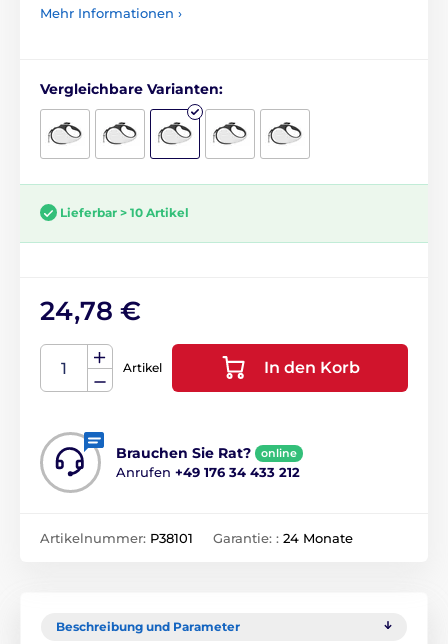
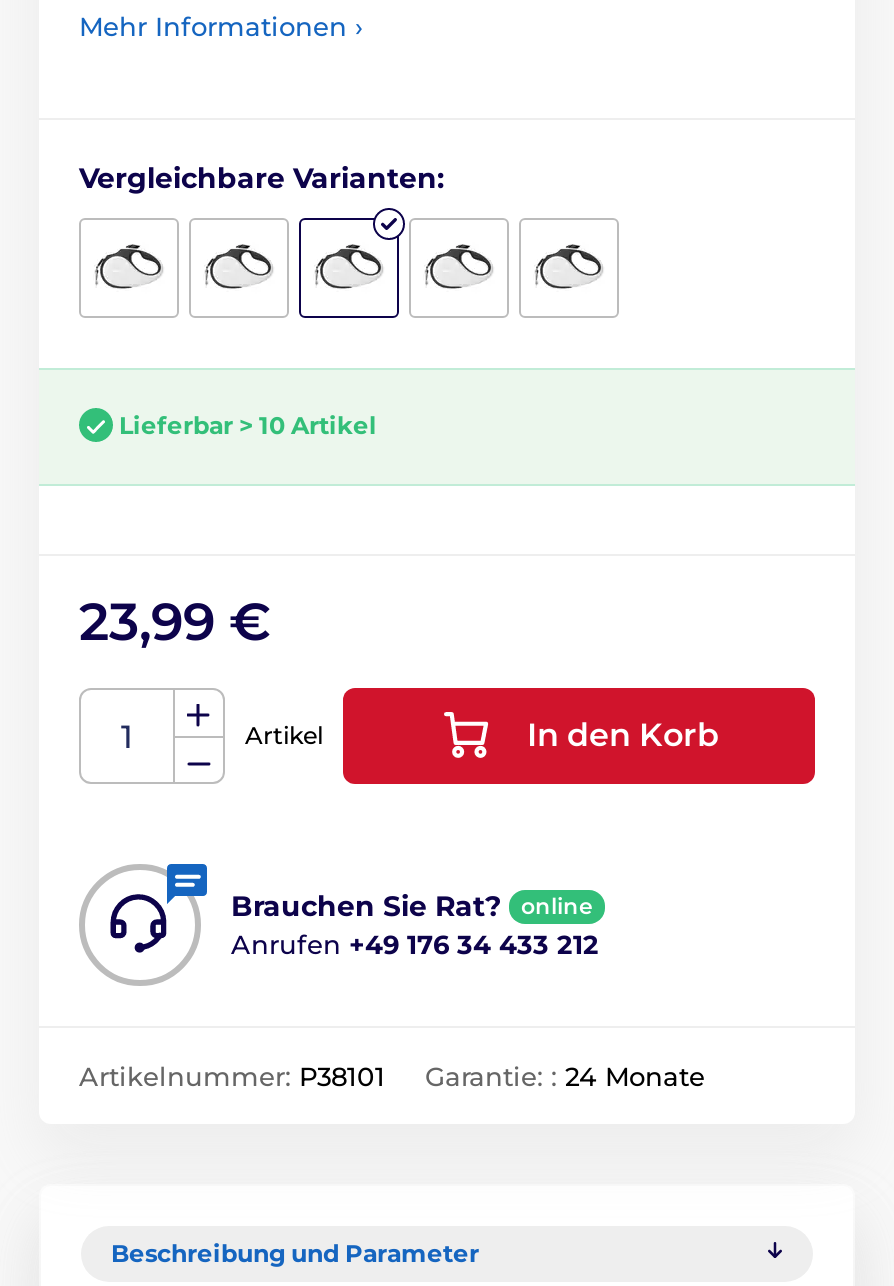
[40,295,141,327] 24,78 € -> [79,590,271,654] 23,99 €

